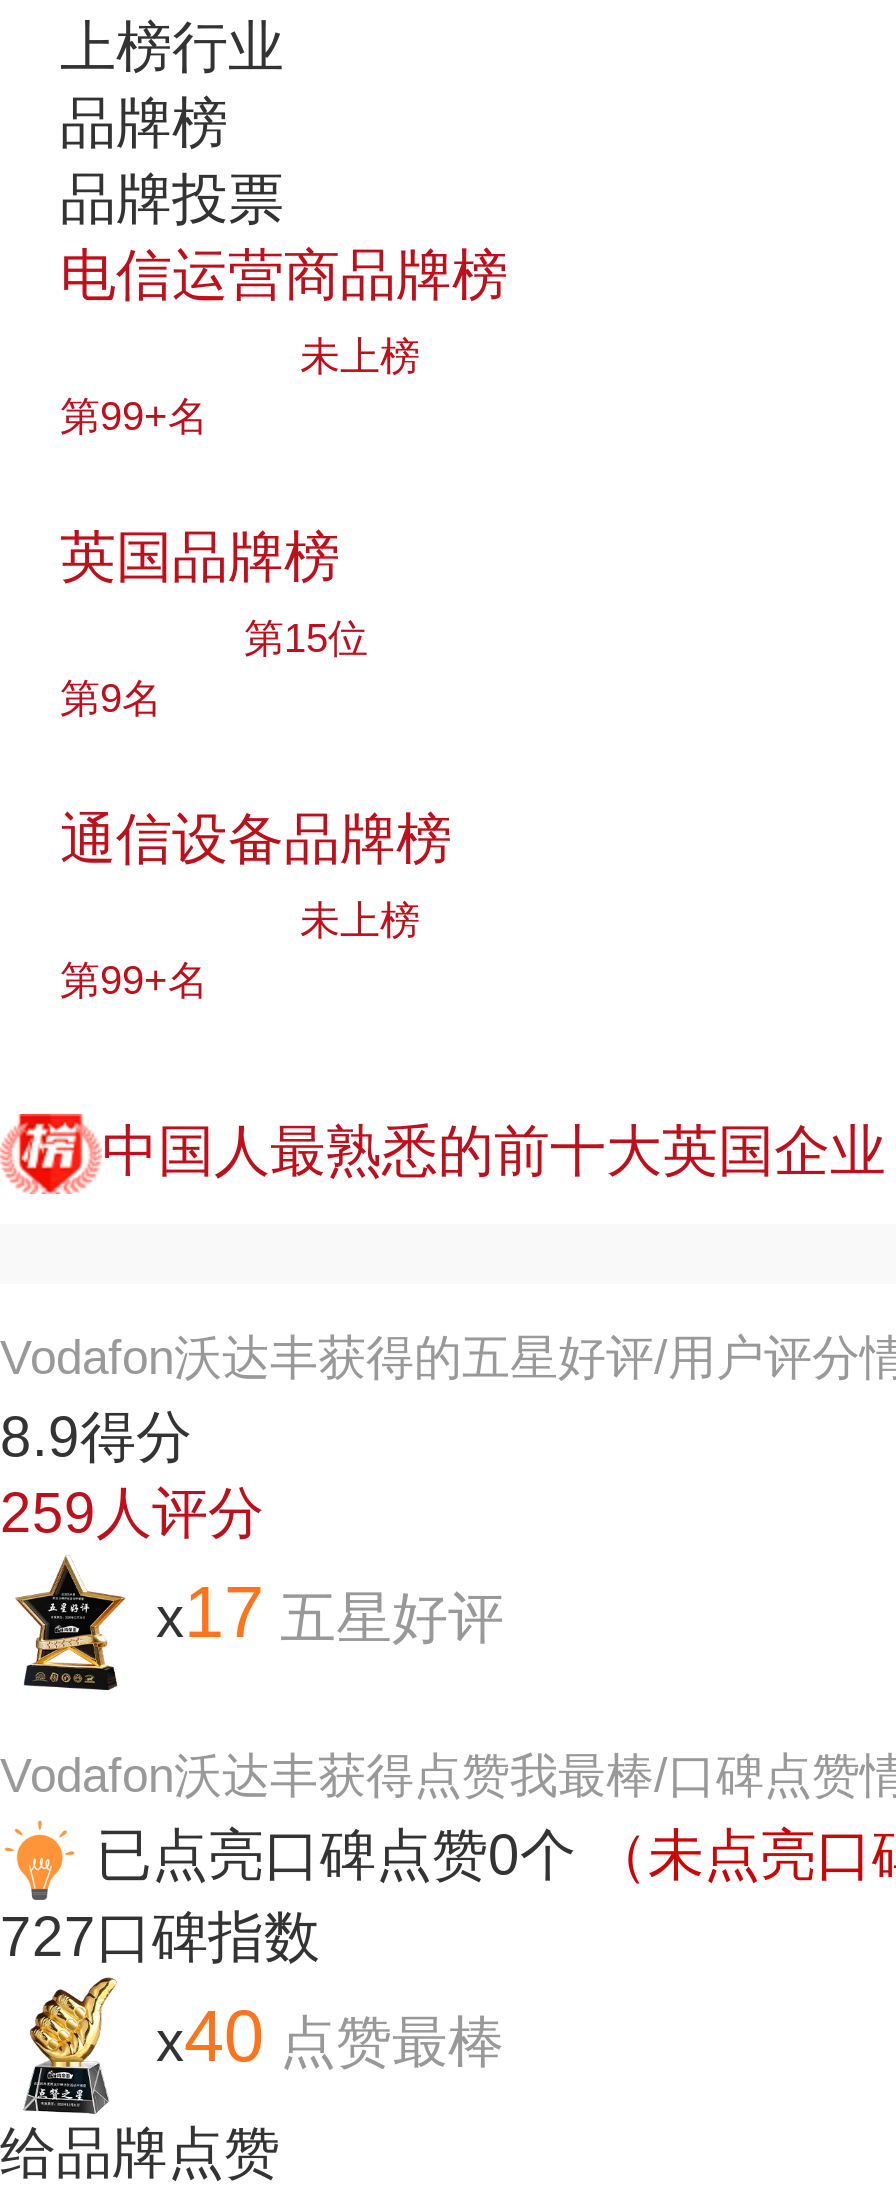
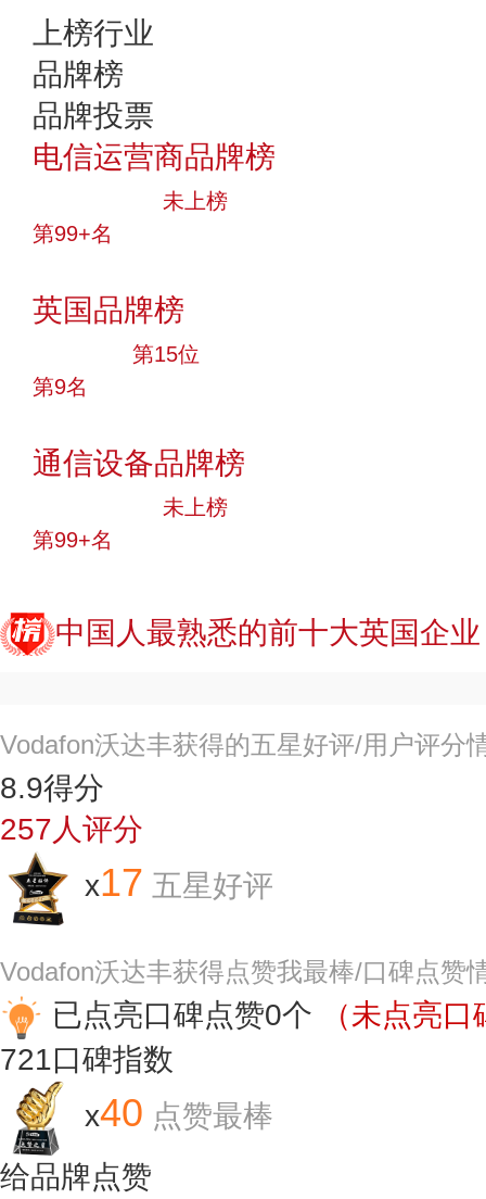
[0,1483,264,1545] 259人评分 -> [0,813,143,846] 257人评分
[0,1906,320,1968] 727口碑指数 -> [0,1043,174,1076] 721口碑指数

